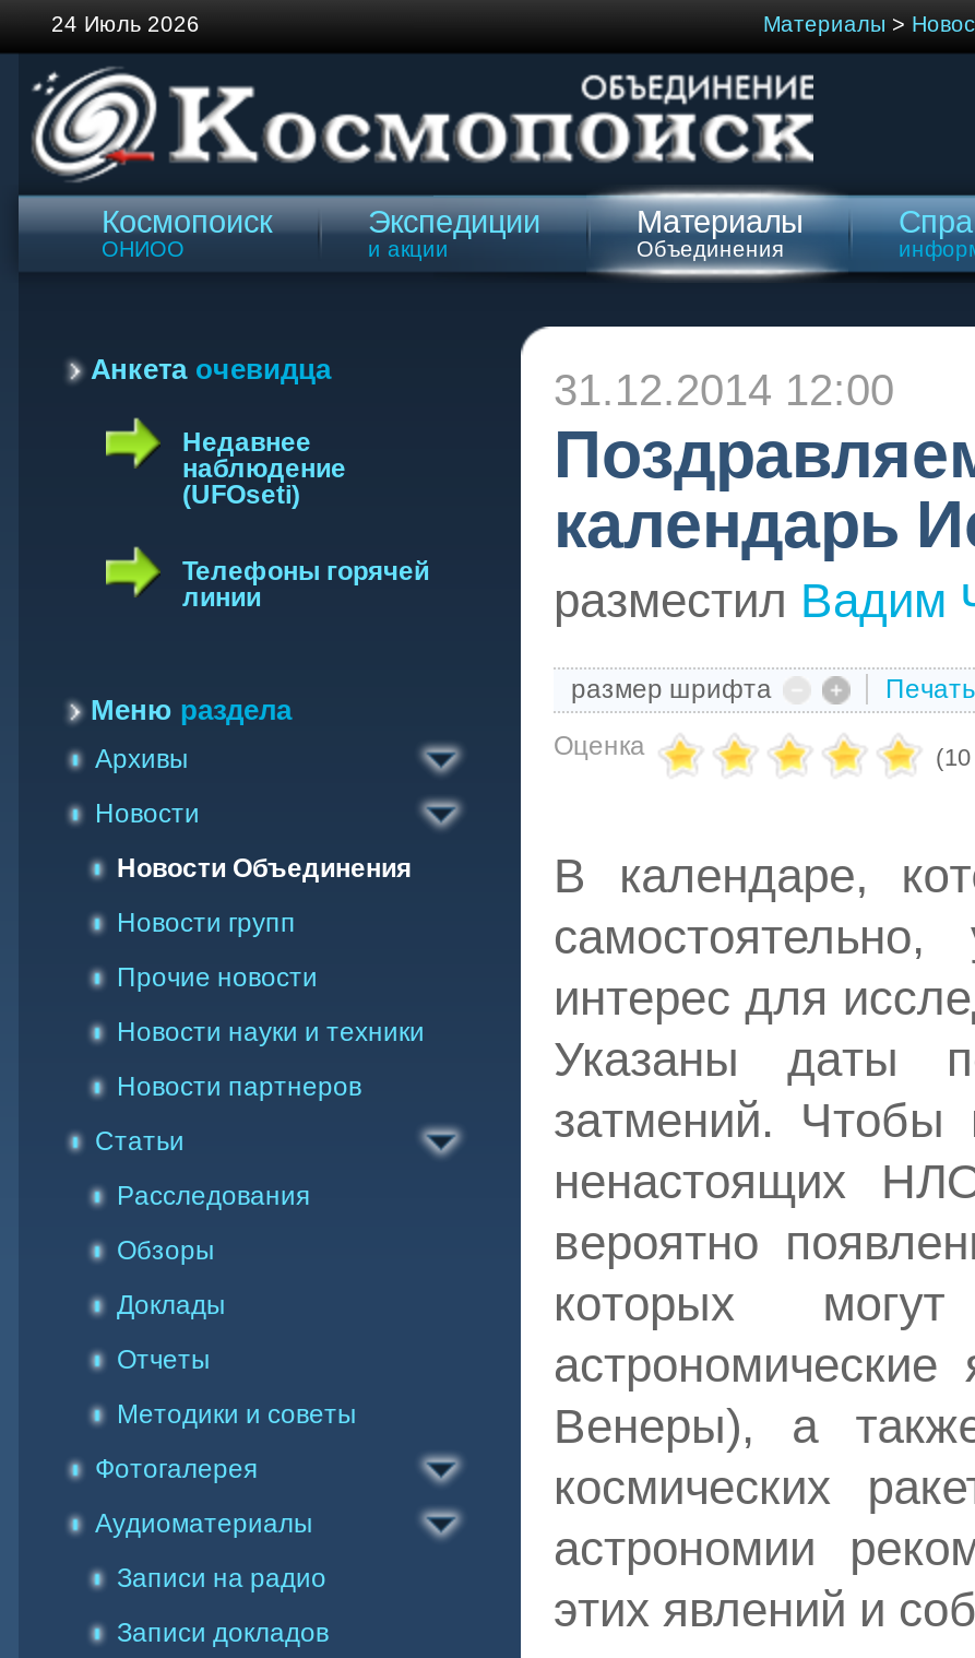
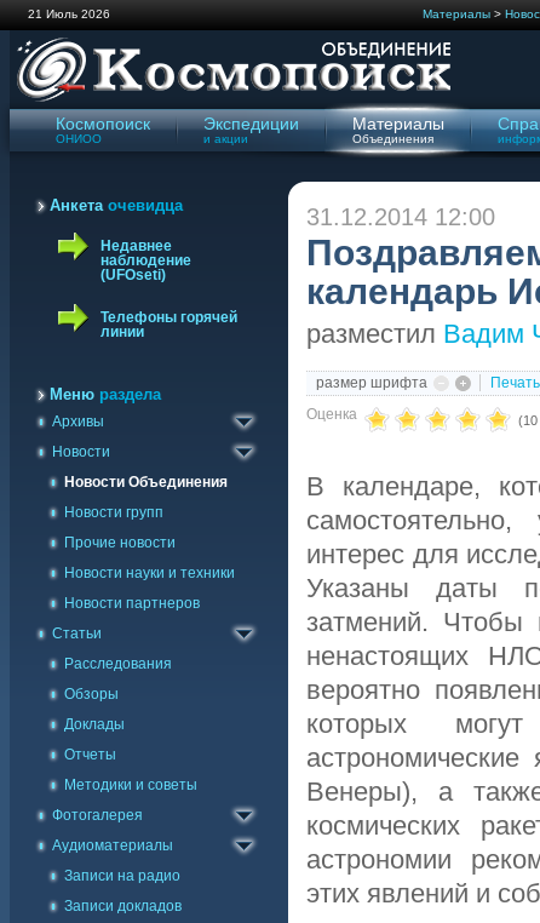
[51,12,200,36] 24 Июль 2026 -> [28,7,110,21] 21 Июль 2026

